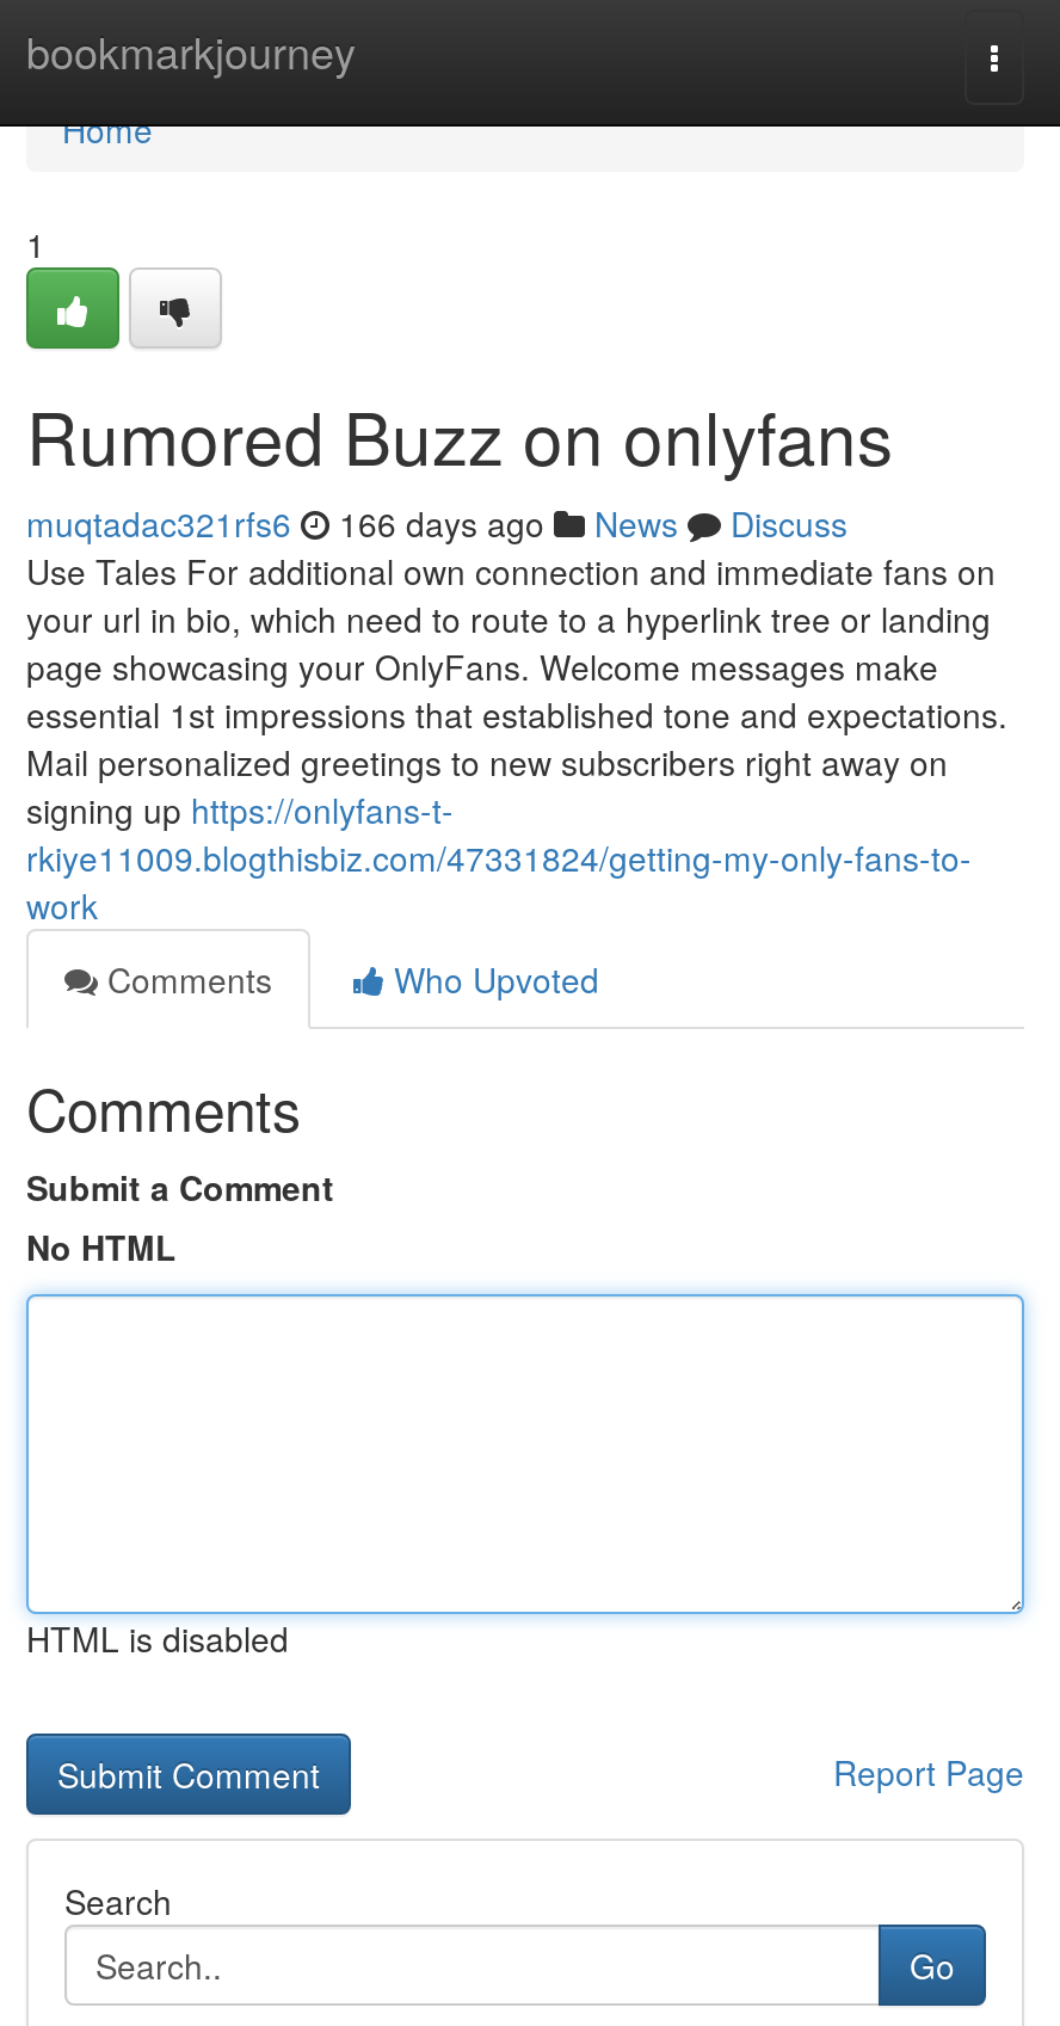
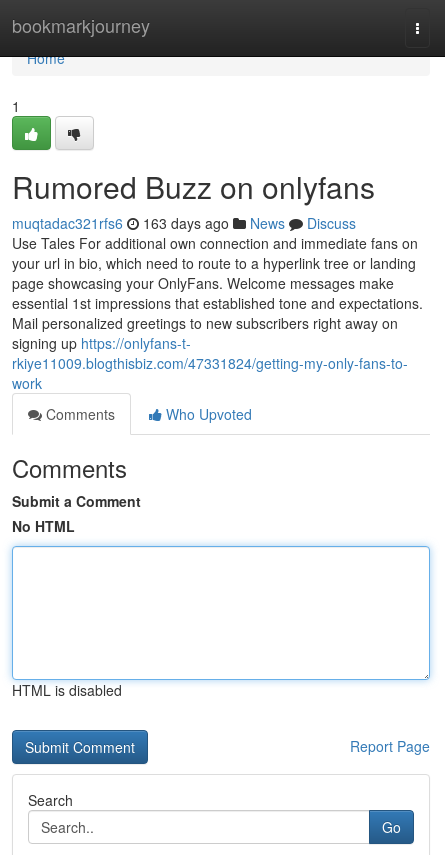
[26,499,848,547] muqtadac321rfs6 166 days ago News Discuss -> [12,213,356,233] muqtadac321rfs6 163 days ago News Discuss

